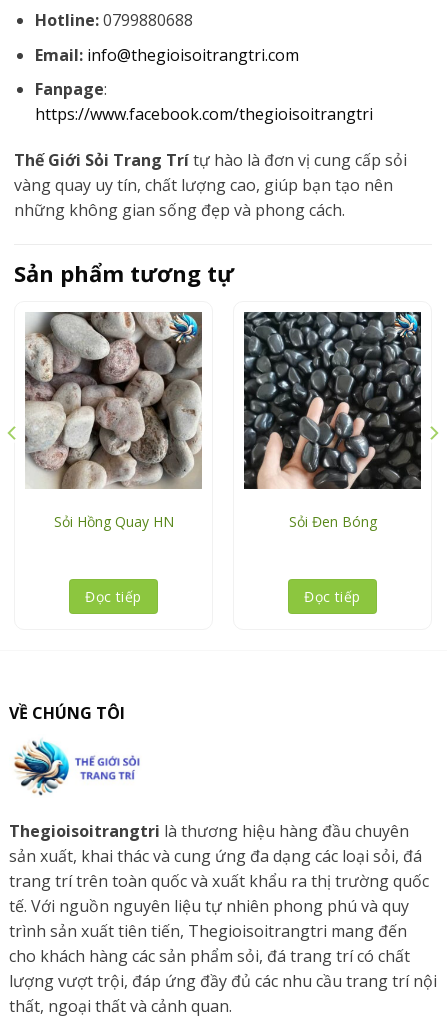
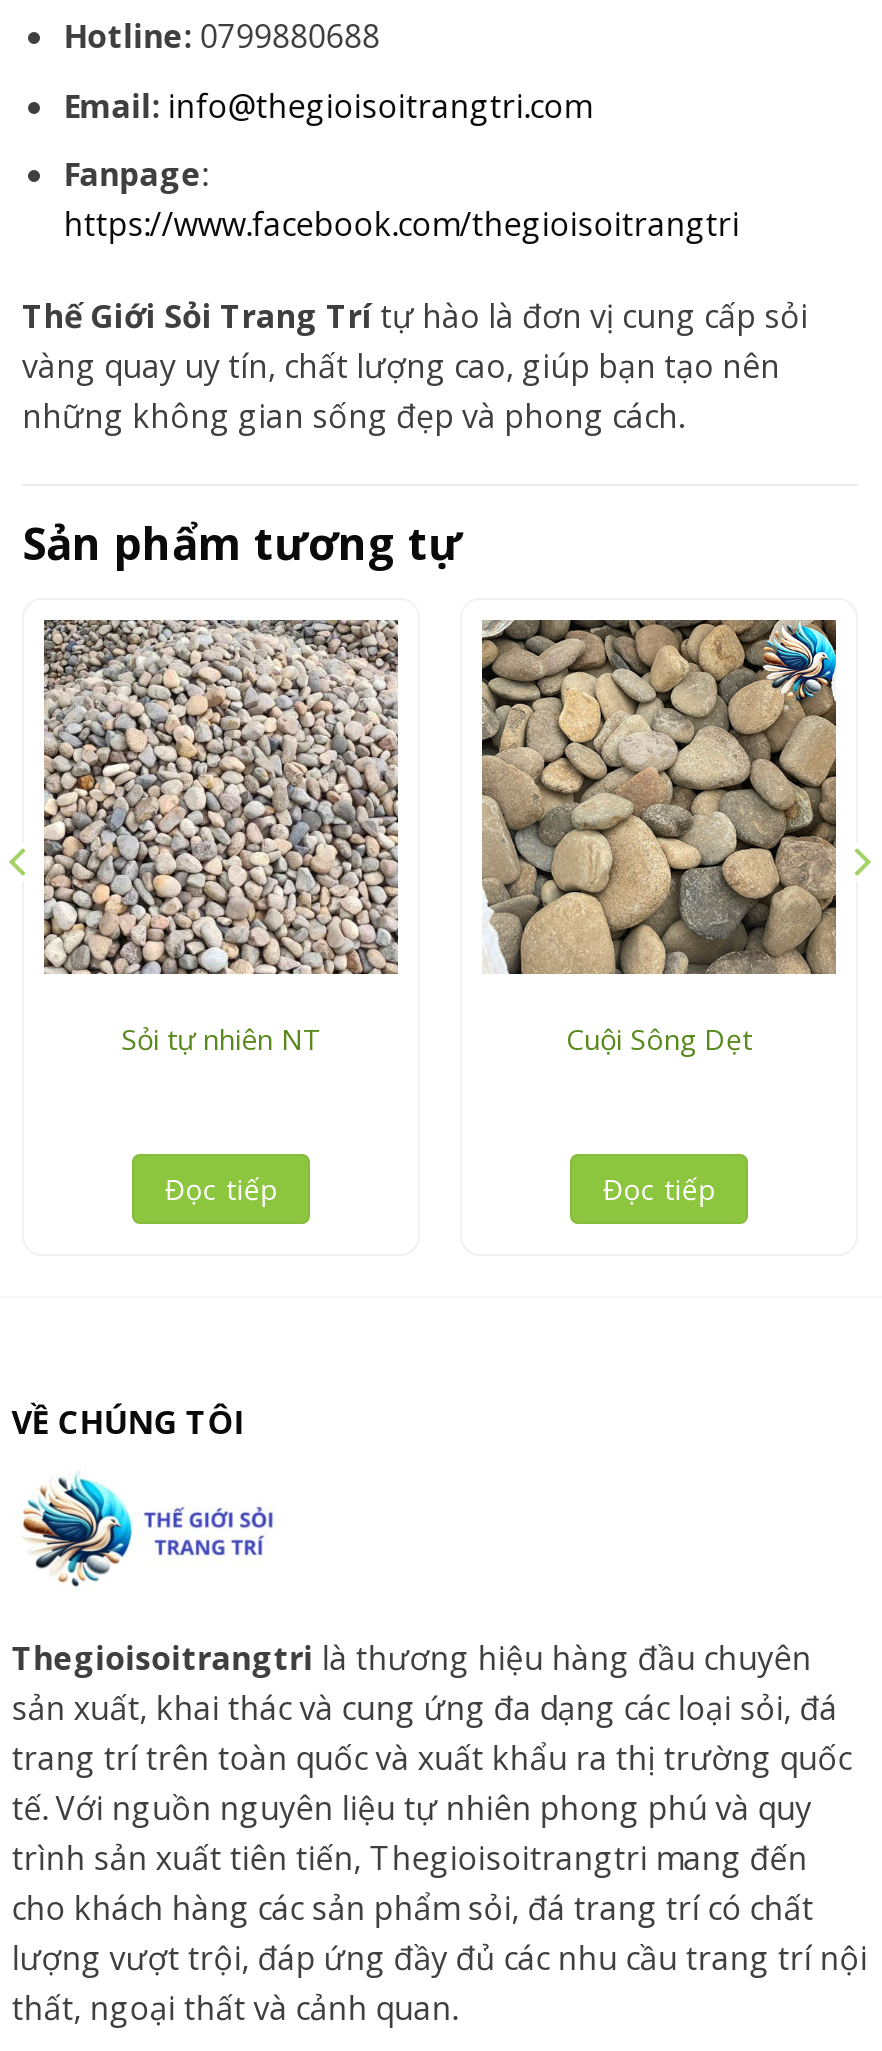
[25,312,202,531] [image] | Sỏi Hồng Quay HN -> [42,618,400,1059] [image] | Sỏi tự nhiên NT
[243,311,422,531] [image] | Sỏi Đen Bóng -> [480,618,838,1059] [image] | Cuội Sông Dẹt

